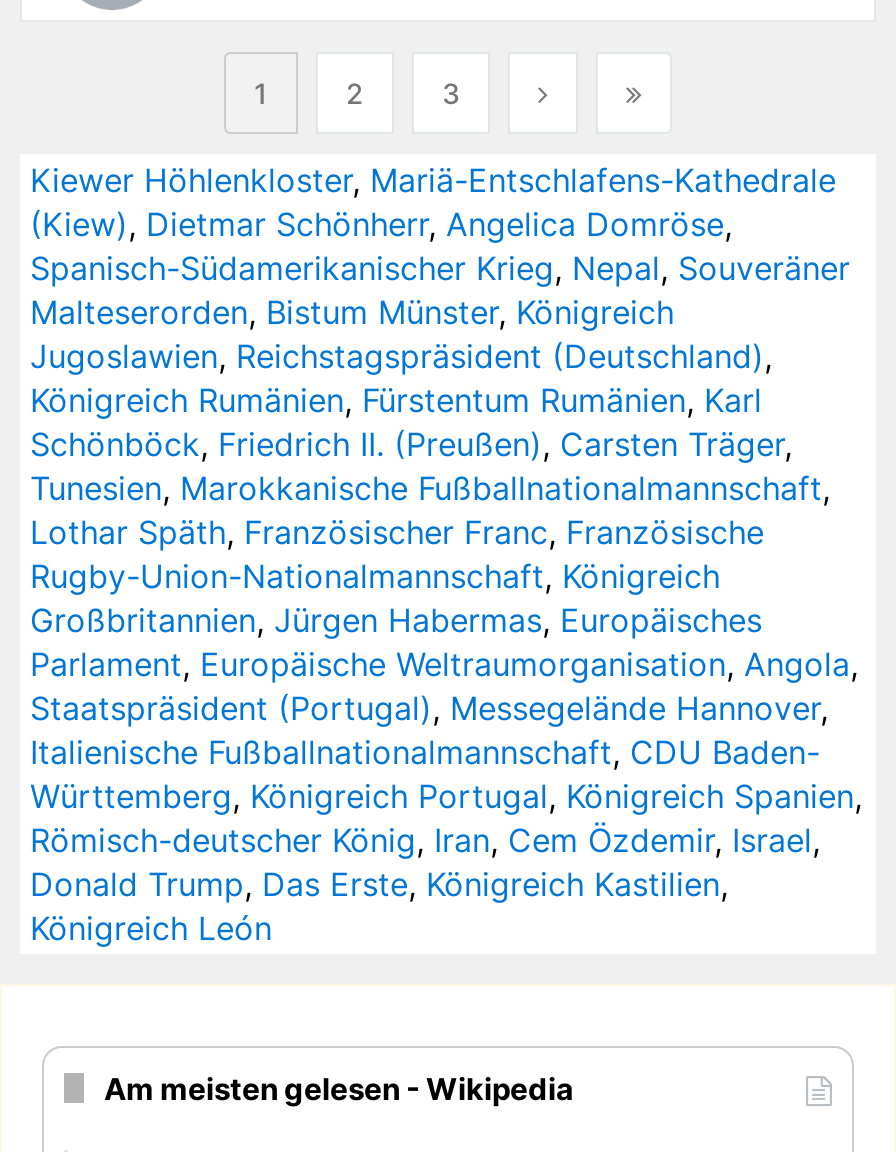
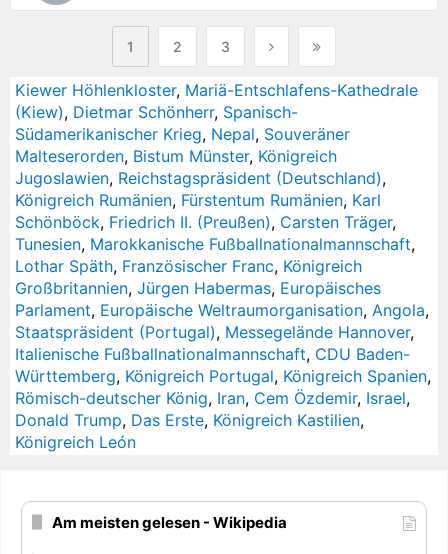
[30,204,850,288] (Kiew), Dietmar Schönherr, Angelica Domröse, | Spanisch-Südamerikanischer Krieg, Nepal, Souveräner -> [15,102,350,144] (Kiew), Dietmar Schönherr, Spanisch- | Südamerikanischer Krieg, Nepal, Souveräner
[30,512,764,596] Lothar Späth, Französischer Franc, Französische | Rugby-Union-Nationalmannschaft, Königreich -> [15,256,362,276] Lothar Späth, Französischer Franc, Königreich

